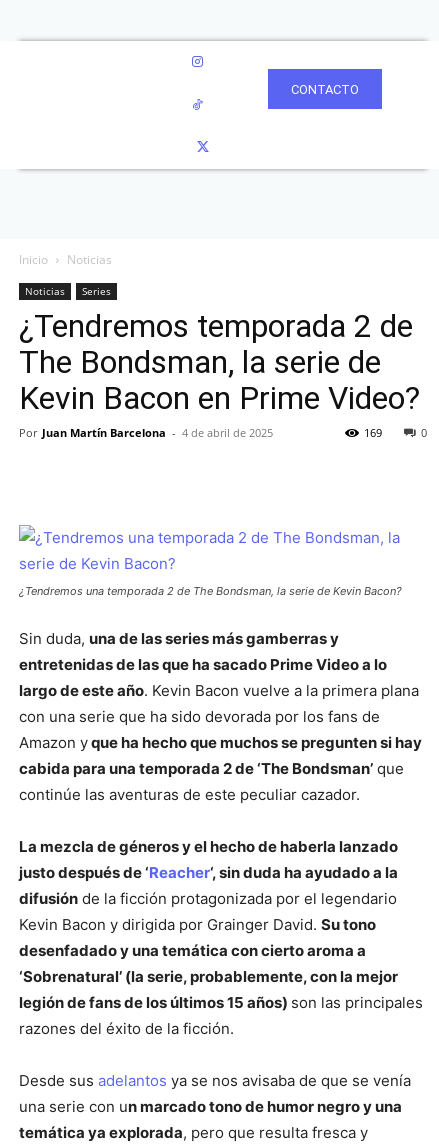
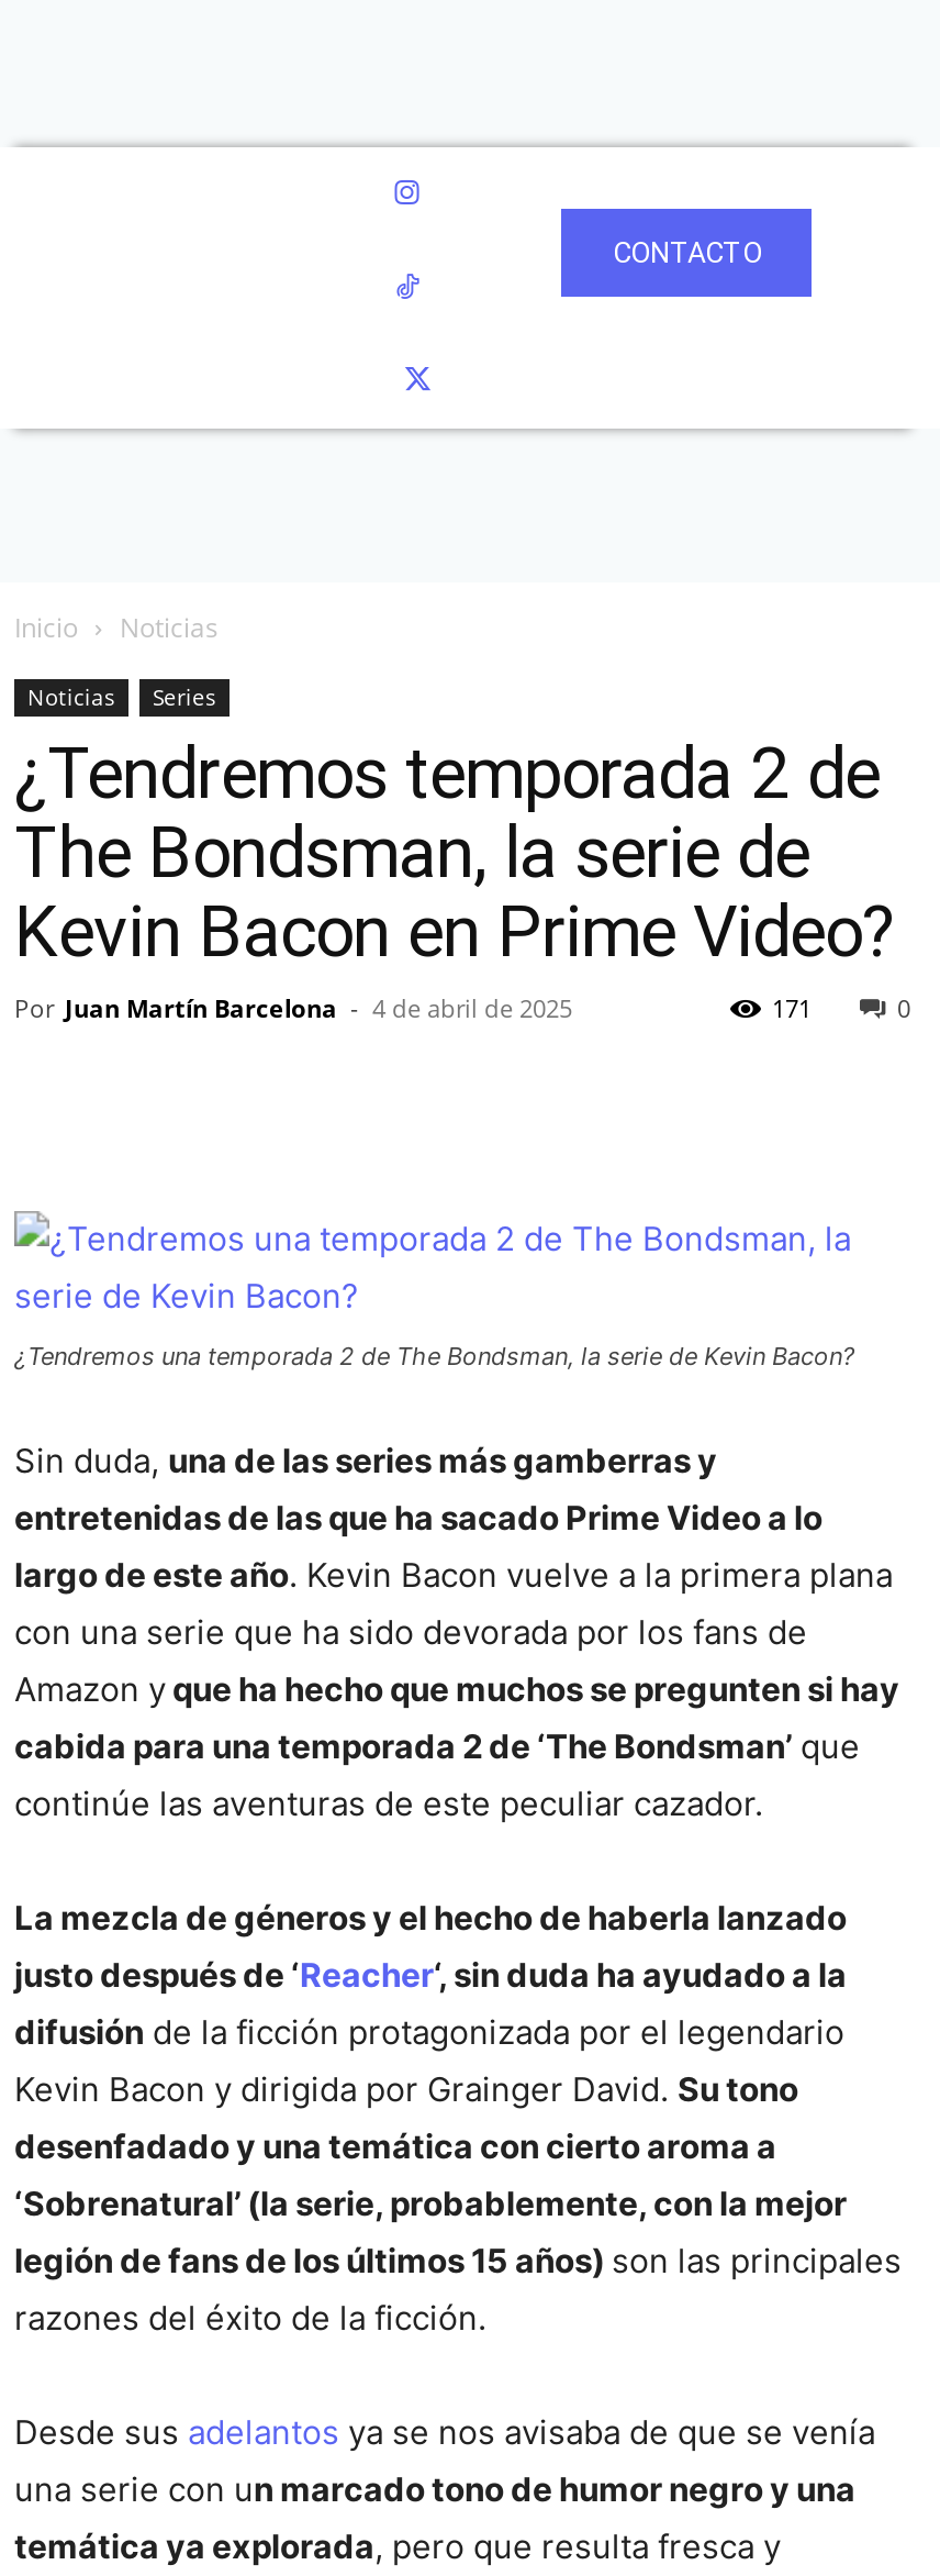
[364,424,382,439] 169 -> [772,990,812,1023] 171

